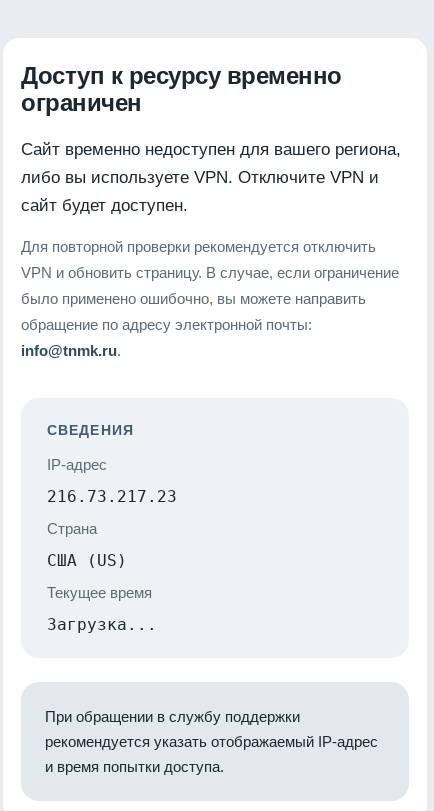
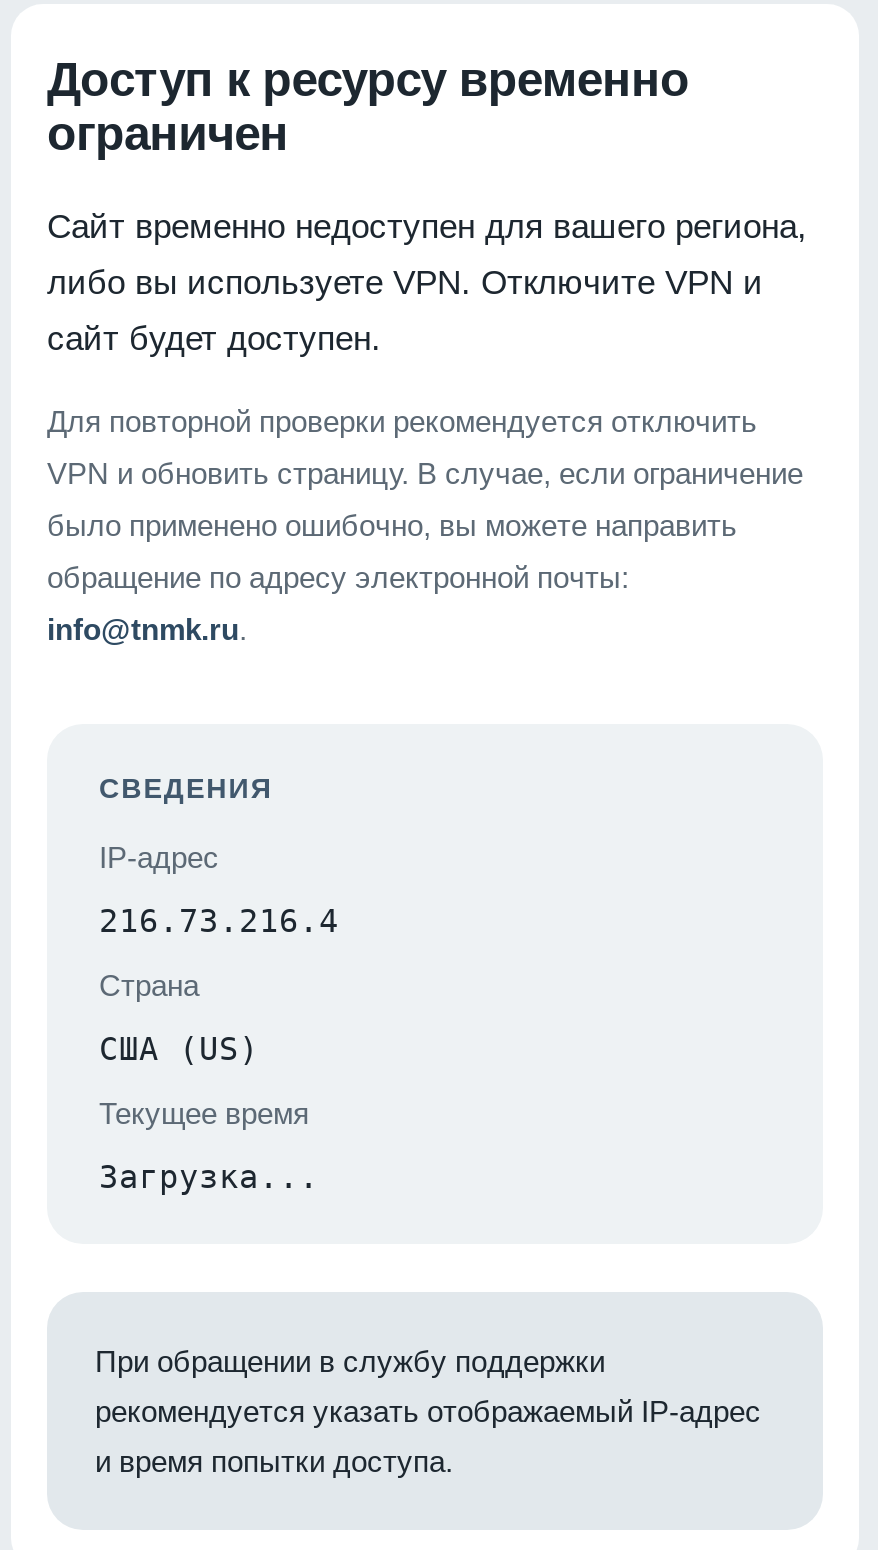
[47,486,177,505] 216.73.217.23 -> [99,901,339,939] 216.73.216.4

